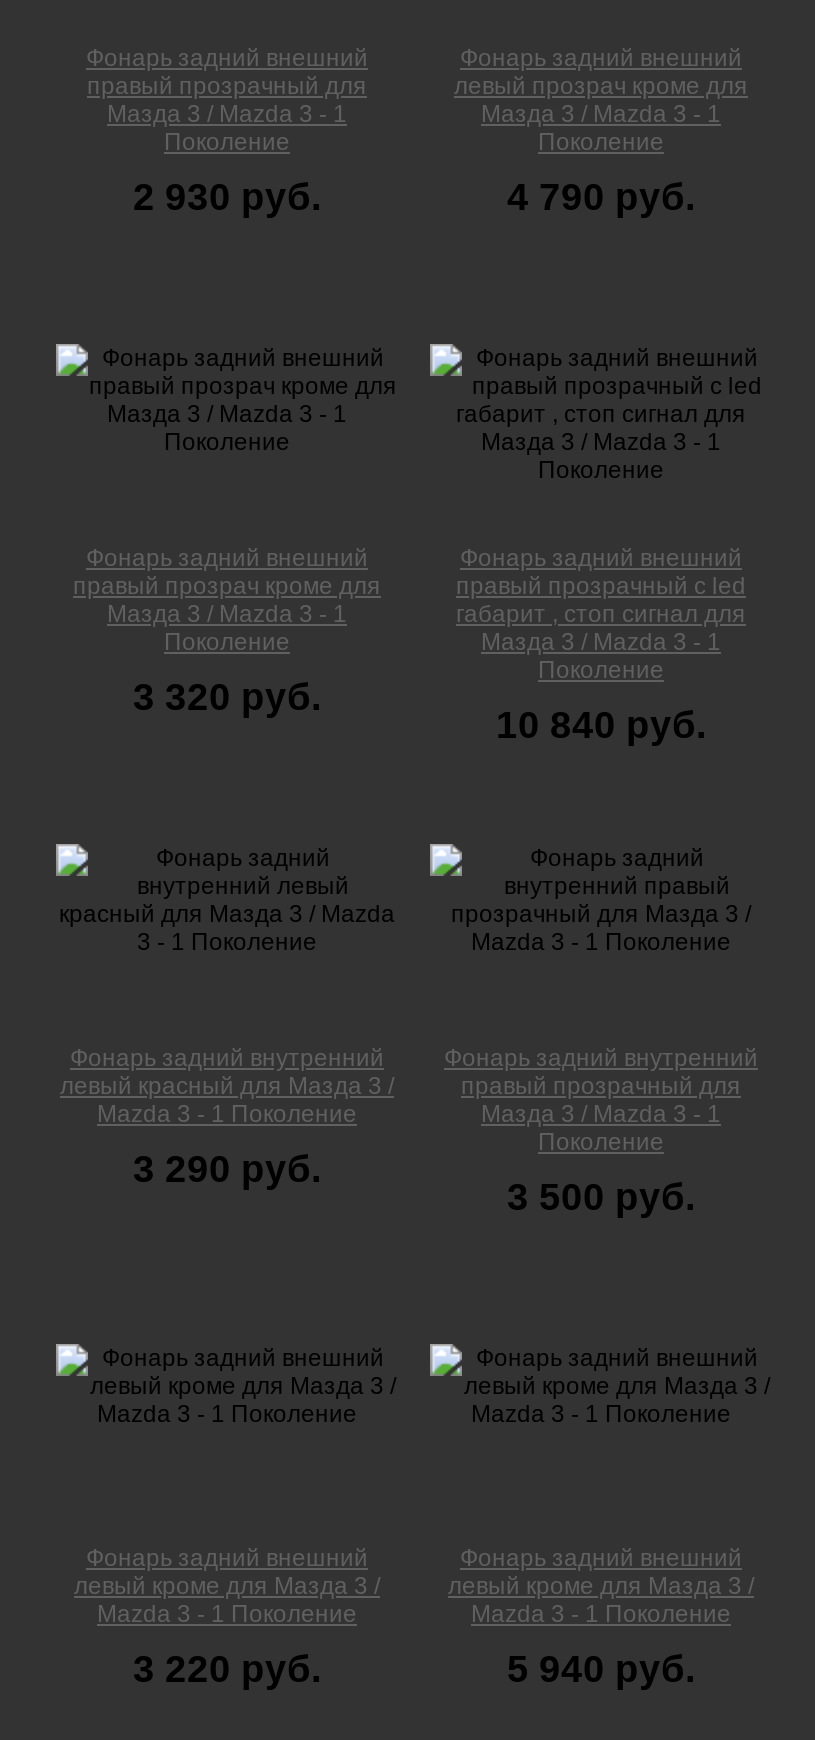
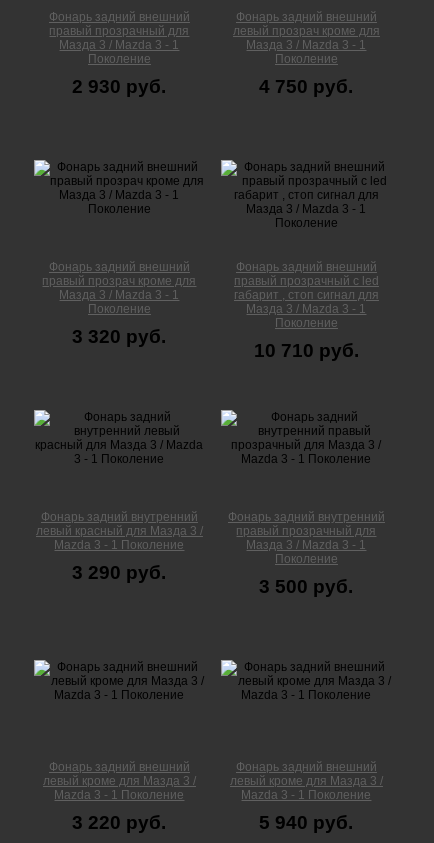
[507,176,695,218] 4 790 руб. -> [259,76,353,97] 4 750 руб.
[496,704,706,746] 10 840 руб. -> [254,340,359,361] 10 710 руб.

